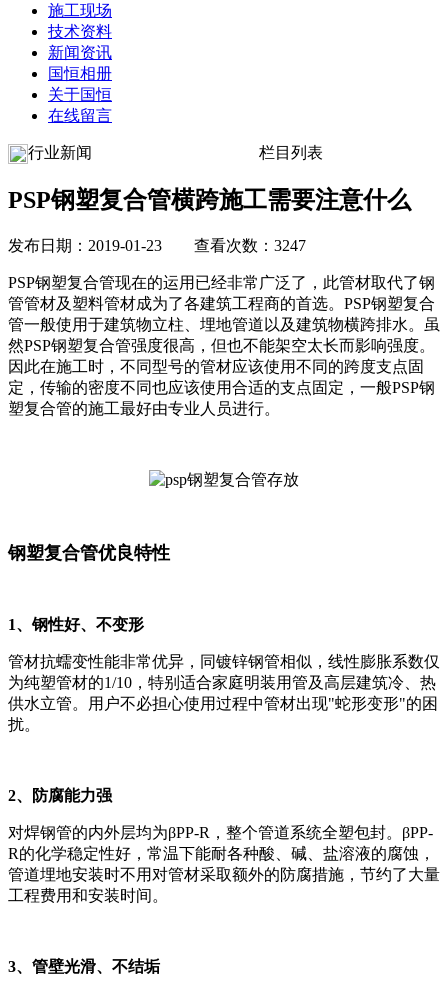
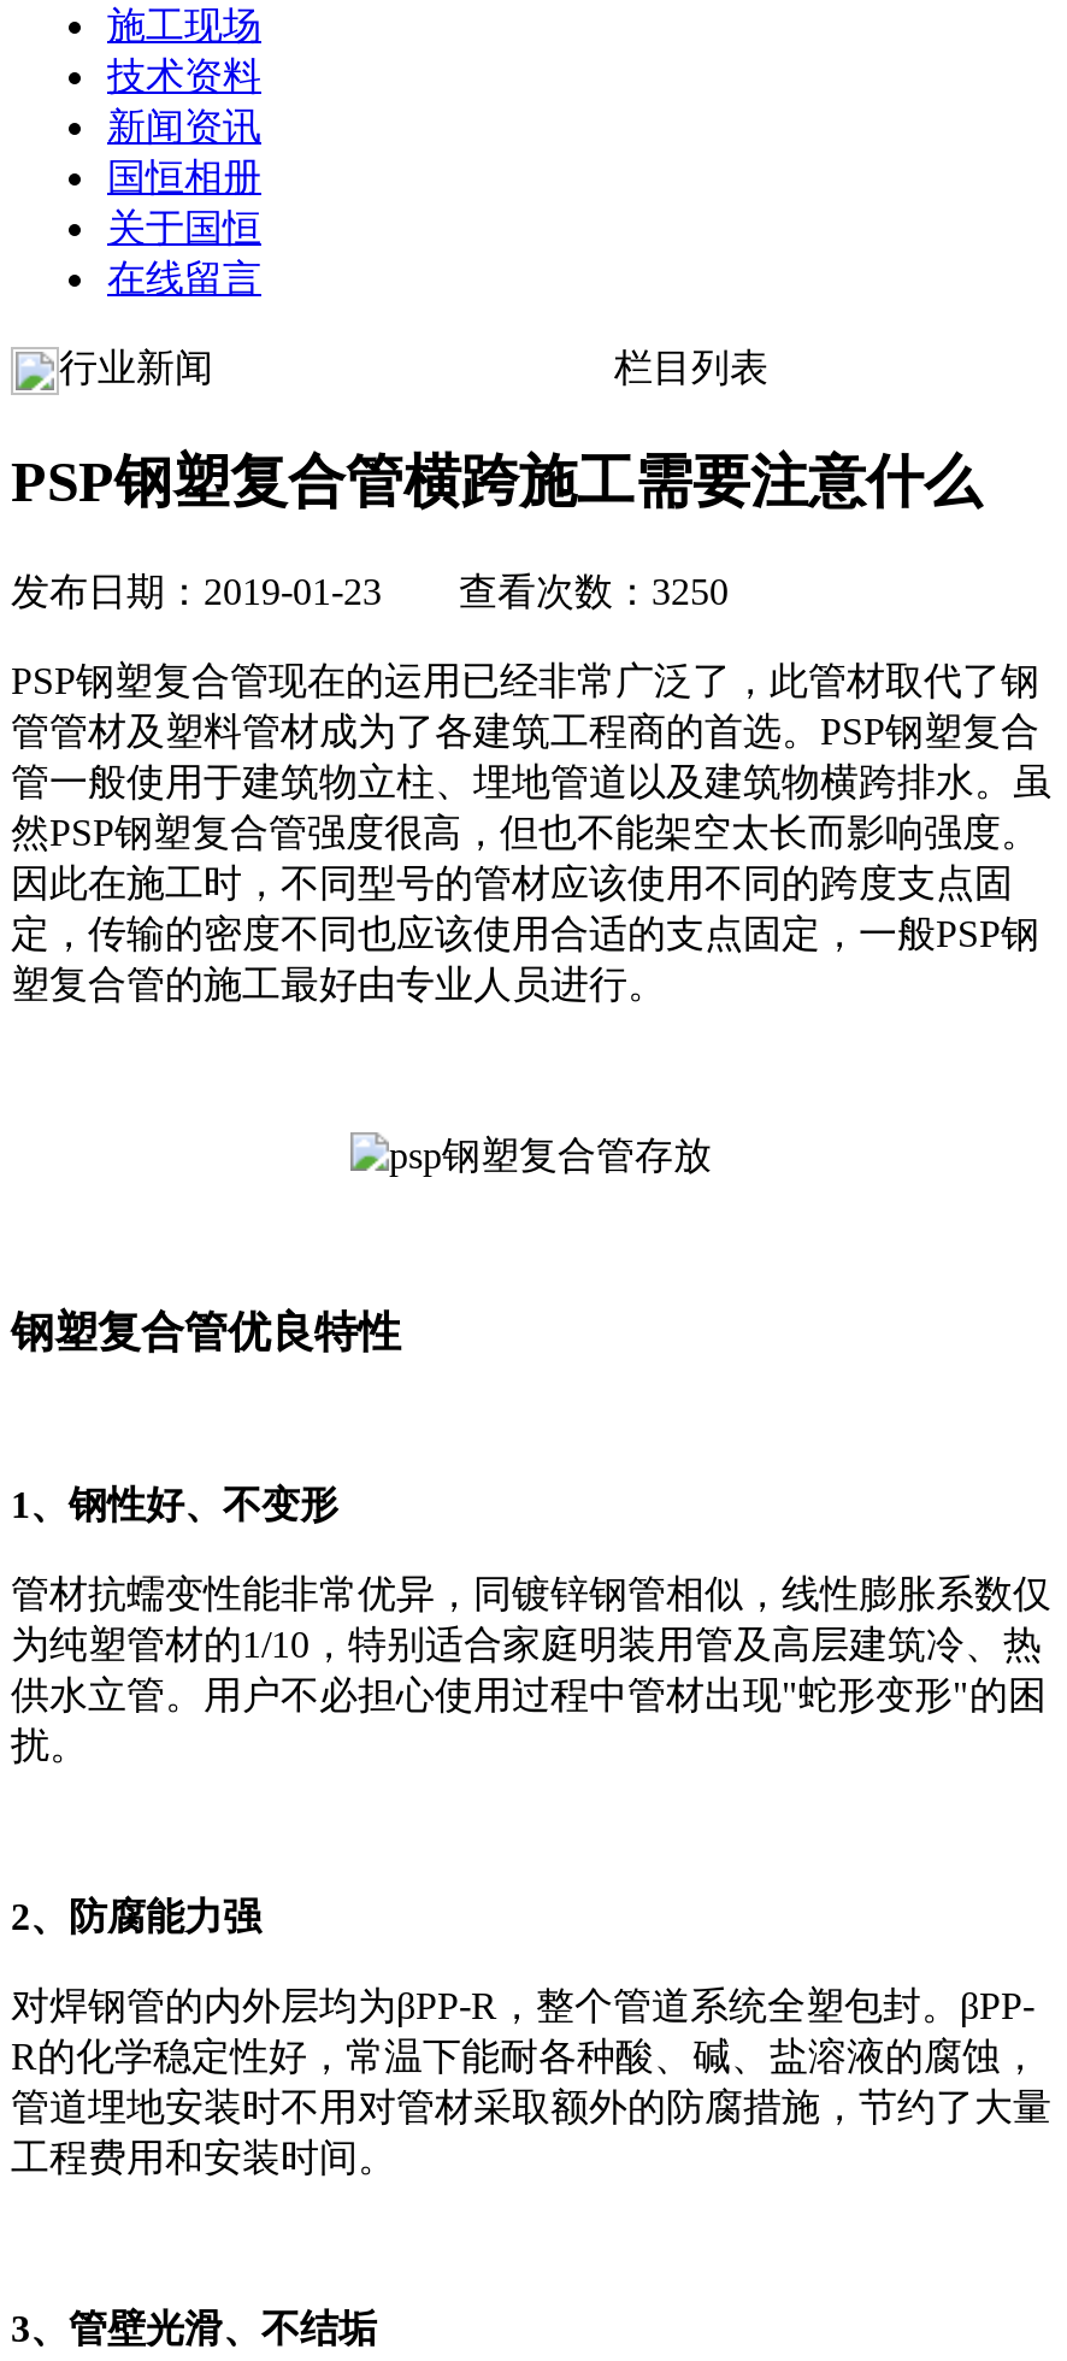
[8,237,306,254] 发布日期：2019-01-23 查看次数：3247 -> [11,570,729,611] 发布日期：2019-01-23 查看次数：3250

